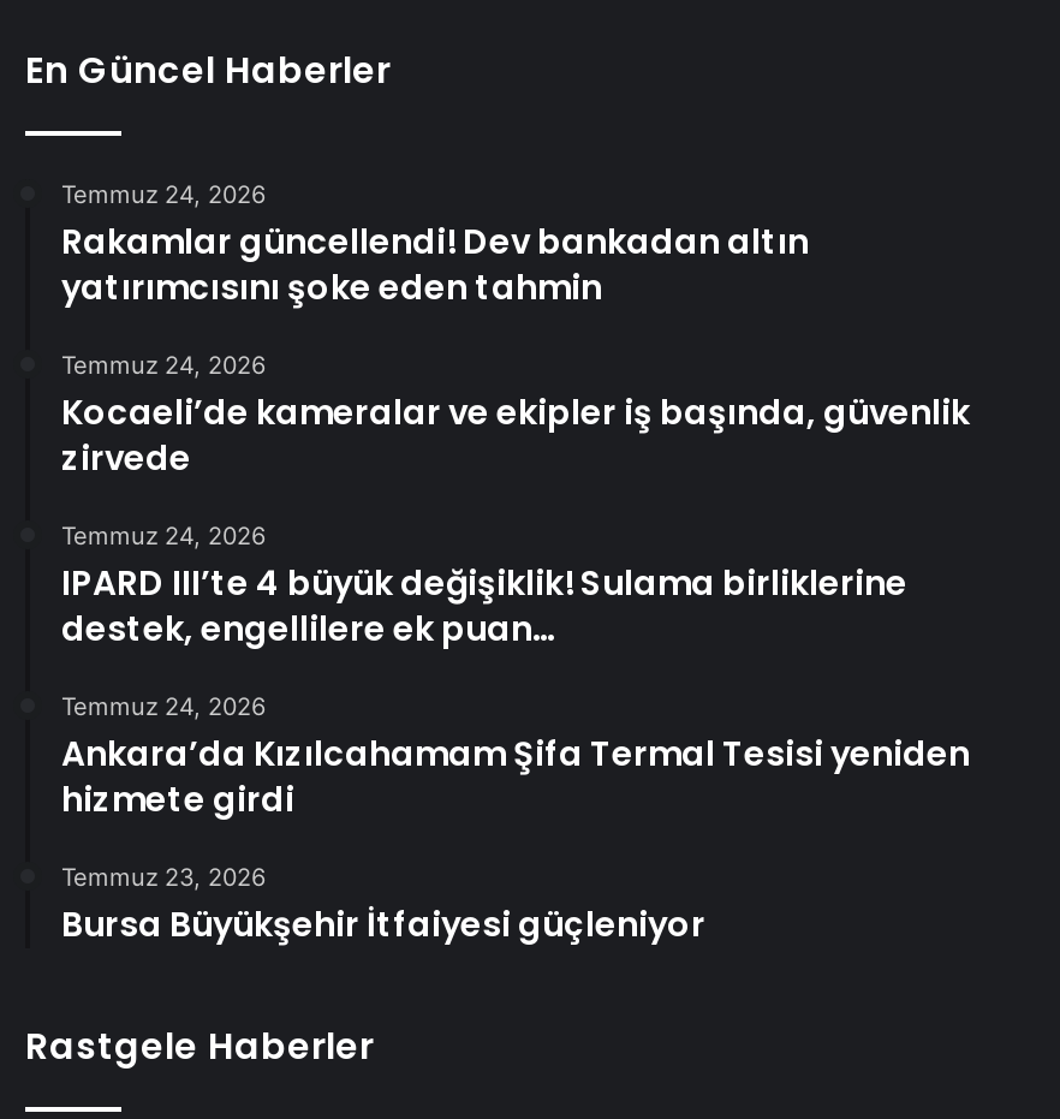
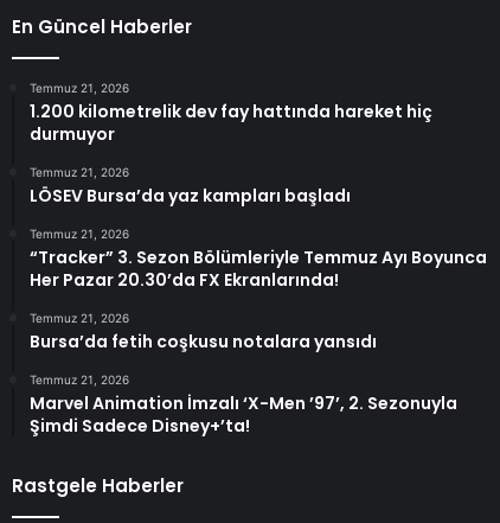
[61,179,809,312] Temmuz 24, 2026 | Rakamlar güncellendi! Dev bankadan altın | yatırımcısını şoke eden tahmin -> [30,81,432,146] Temmuz 21, 2026 | 1.200 kilometrelik dev fay hattında hareket hiç | durmuyor
[61,350,970,482] Temmuz 24, 2026 | Kocaeli’de kameralar ve ekipler iş başında, güvenlik | zirvede -> [30,165,351,208] Temmuz 21, 2026 | LÖSEV Bursa’da yaz kampları başladı
[61,521,907,653] Temmuz 24, 2026 | IPARD III’te 4 büyük değişiklik! Sulama birliklerine | destek, engellilere ek puan… -> [30,227,487,292] Temmuz 21, 2026 | “Tracker” 3. Sezon Bölümleriyle Temmuz Ayı Boyunca | Her Pazar 20.30’da FX Ekranlarında!
[61,691,970,824] Temmuz 24, 2026 | Ankara’da Kızılcahamam Şifa Termal Tesisi yeniden | hizmete girdi -> [30,311,377,354] Temmuz 21, 2026 | Bursa’da fetih coşkusu notalara yansıdı
[61,862,705,949] Temmuz 23, 2026 | Bursa Büyükşehir İtfaiyesi güçleniyor -> [30,373,457,438] Temmuz 21, 2026 | Marvel Animation İmzalı ‘X-Men ’97’, 2. Sezonuyla | Şimdi Sadece Disney+’ta!

